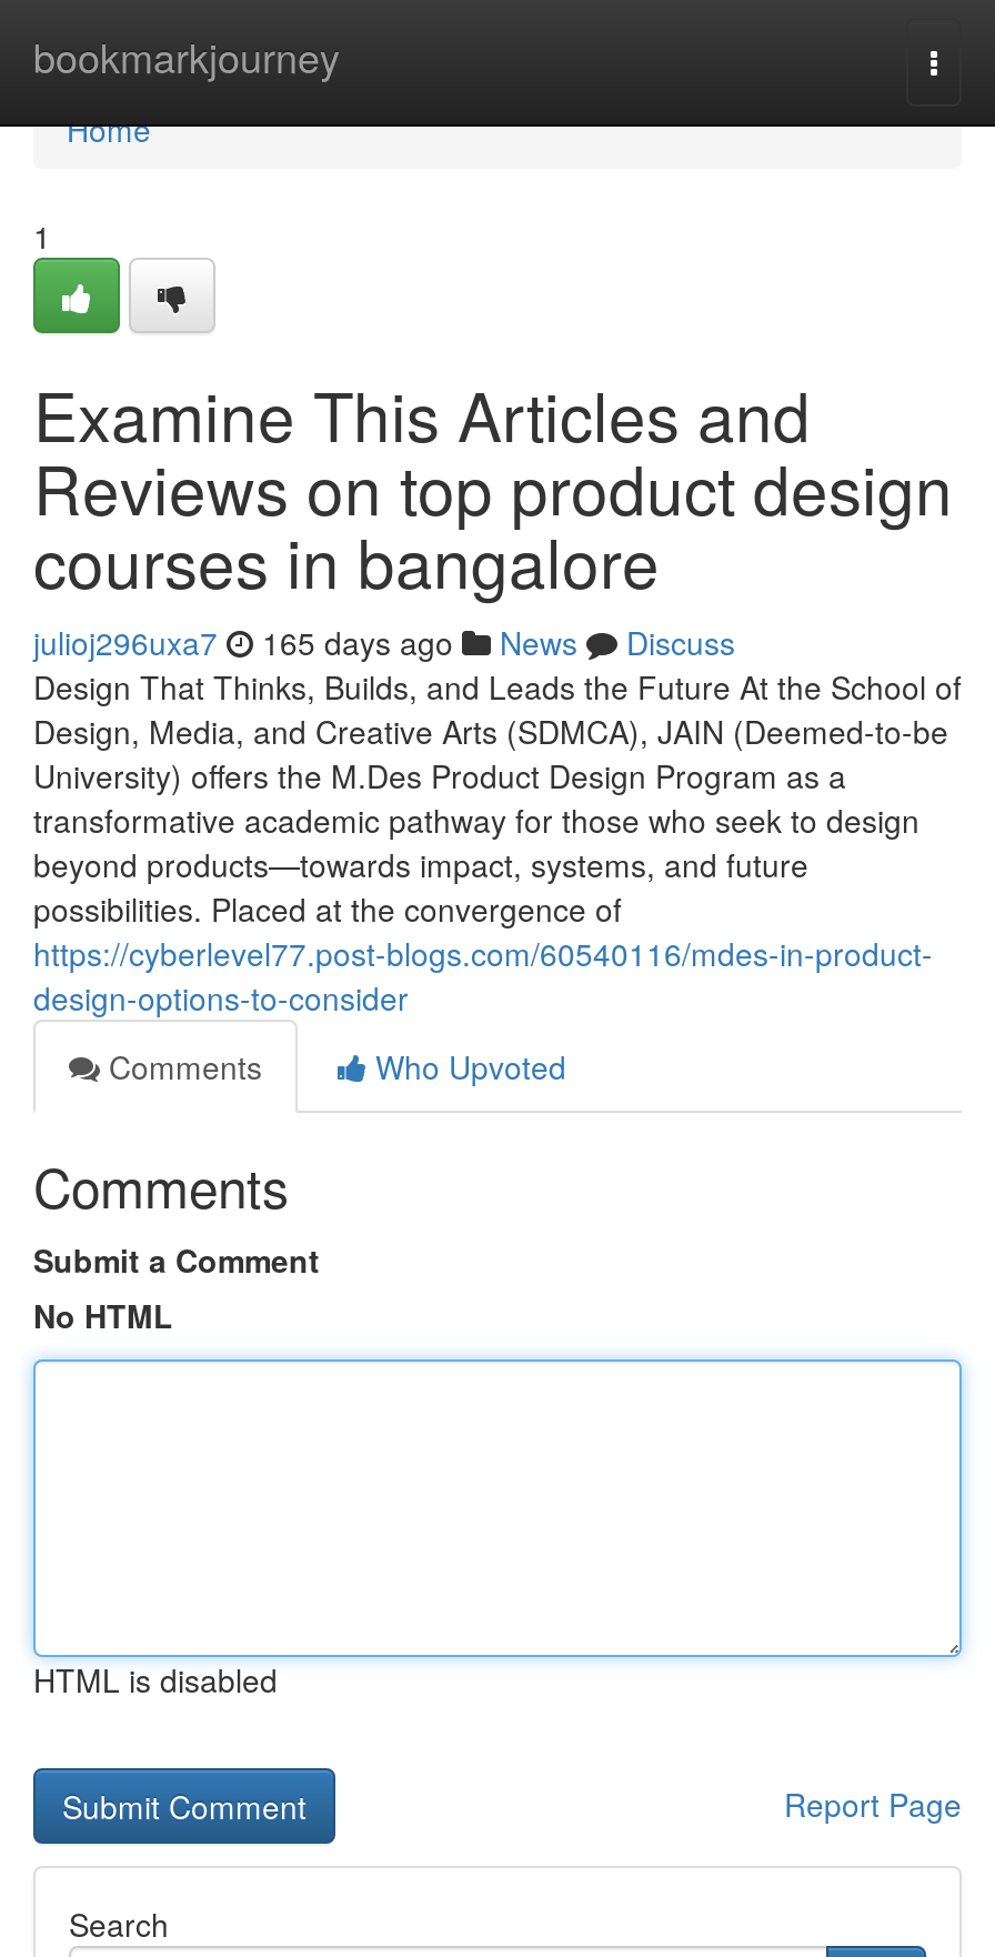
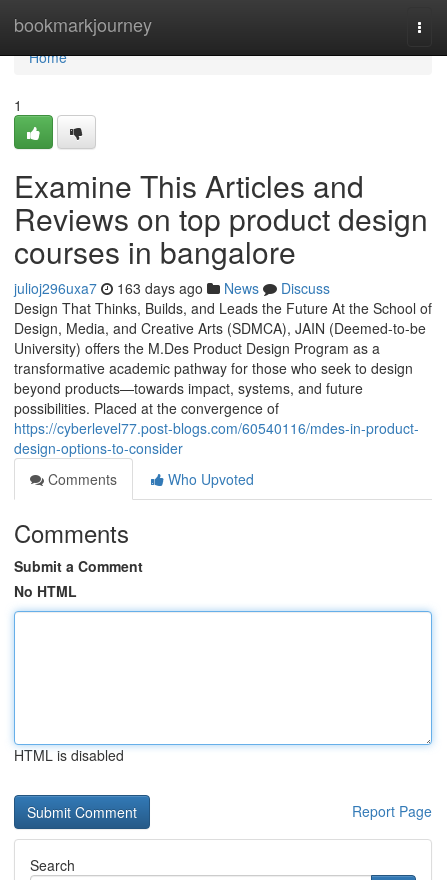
[33,620,735,664] julioj296uxa7 165 days ago News Discuss -> [14,278,330,298] julioj296uxa7 163 days ago News Discuss

